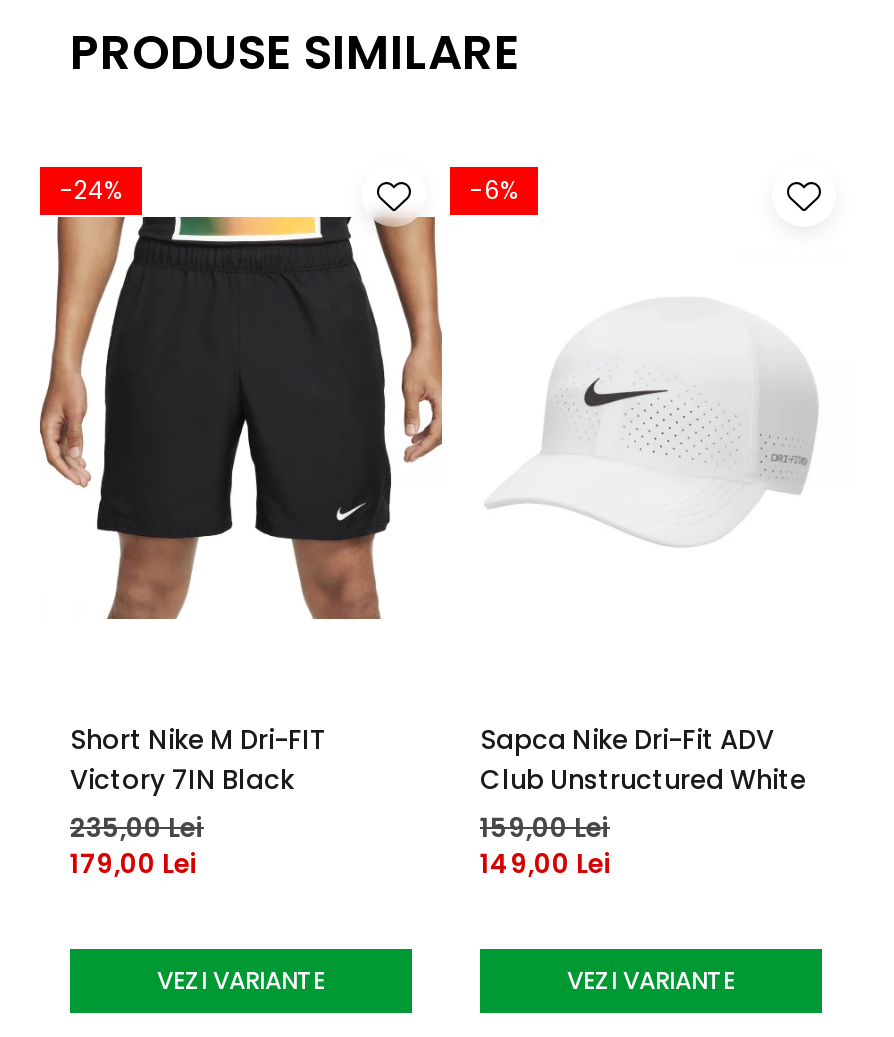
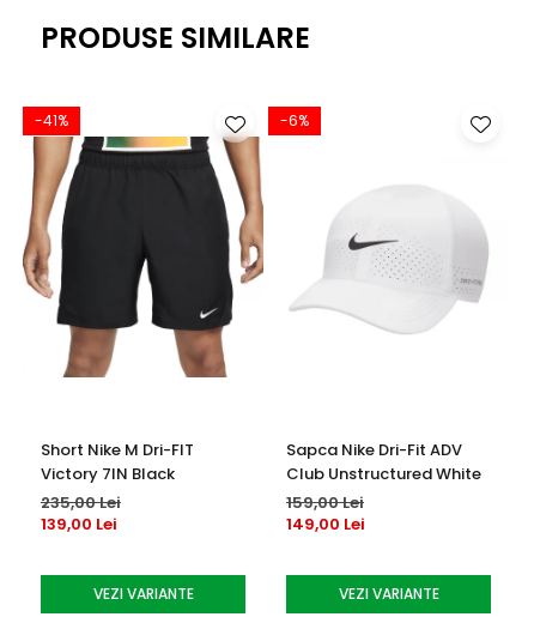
[60,174,122,208] -24% -> [35,111,68,131] -41%
[70,844,198,882] 179,00 Lei -> [41,512,117,535] 139,00 Lei

